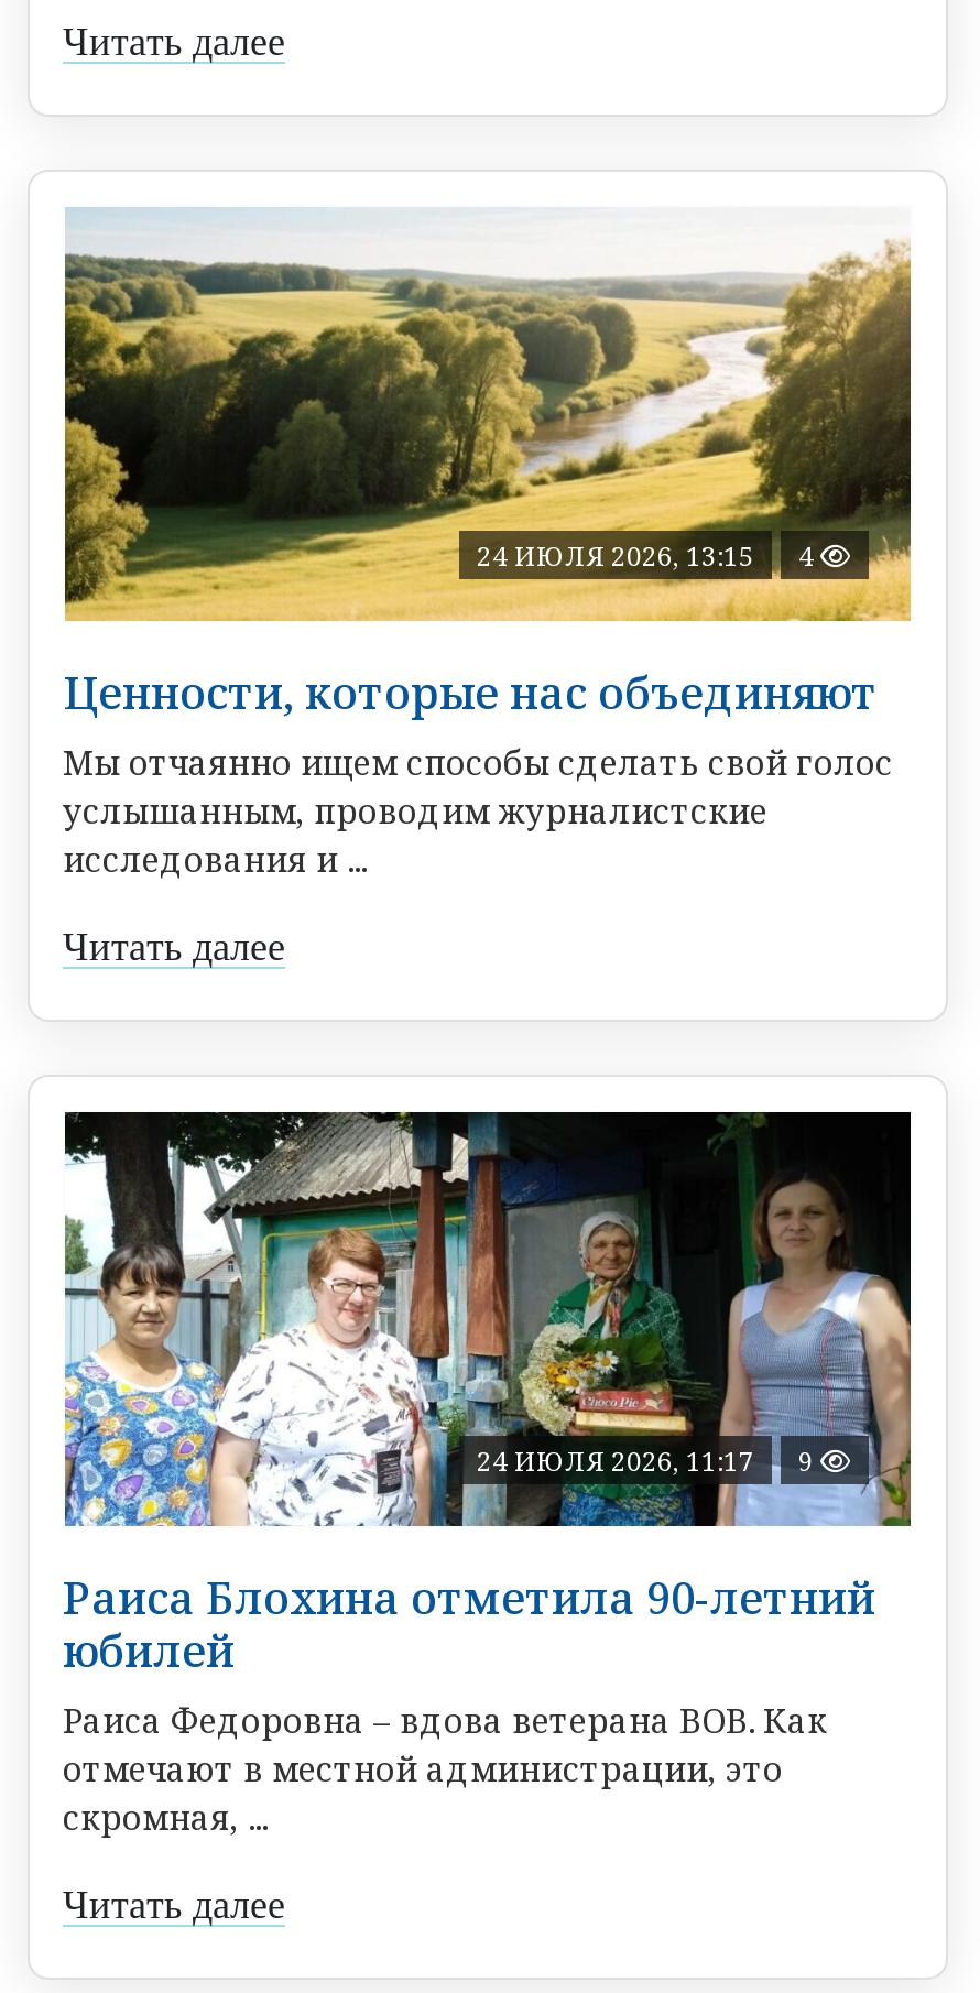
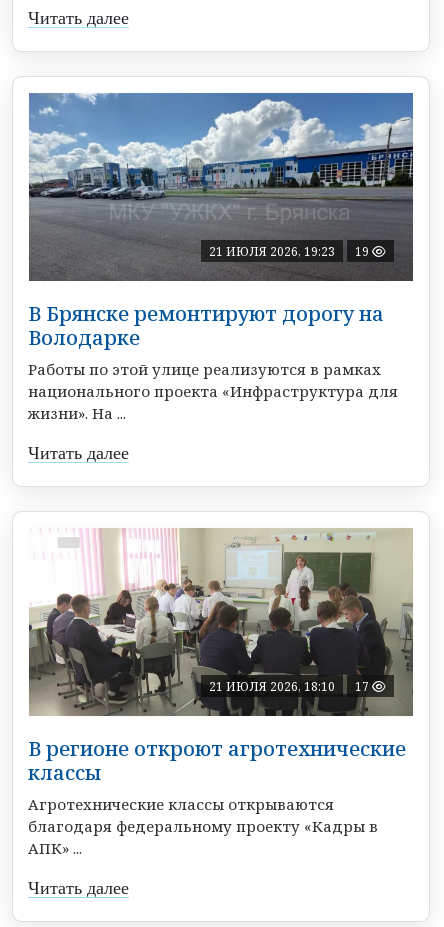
[63,207,913,623] [image] | 24 ИЮЛЯ 2026, 13:15 | 4 -> [28,92,414,282] [image] | 21 ИЮЛЯ 2026, 19:23 | 19
[63,663,893,881] Ценности, которые нас объединяют | Мы отчаянно ищем способы сделать свой голос | услышанным, проводим журналистские | исследования и ... -> [28,300,398,423] В Брянске ремонтируют дорогу на | Володарке | Работы по этой улице реализуются в рамках | национального проекта «Инфраструктура для | жизни». На ...
[63,1110,913,1528] [image] | 24 ИЮЛЯ 2026, 11:17 | 9 -> [28,528,414,717] [image] | 21 ИЮЛЯ 2026, 18:10 | 17
[63,1568,875,1839] Раиса Блохина отметила 90-летний | юбилей | Раиса Федоровна – вдова ветерана ВОВ. Как | отмечают в местной администрации, это | скромная, ... -> [28,735,406,858] В регионе откроют агротехнические | классы | Агротехнические классы открываются | благодаря федеральному проекту «Кадры в | АПК» ...

